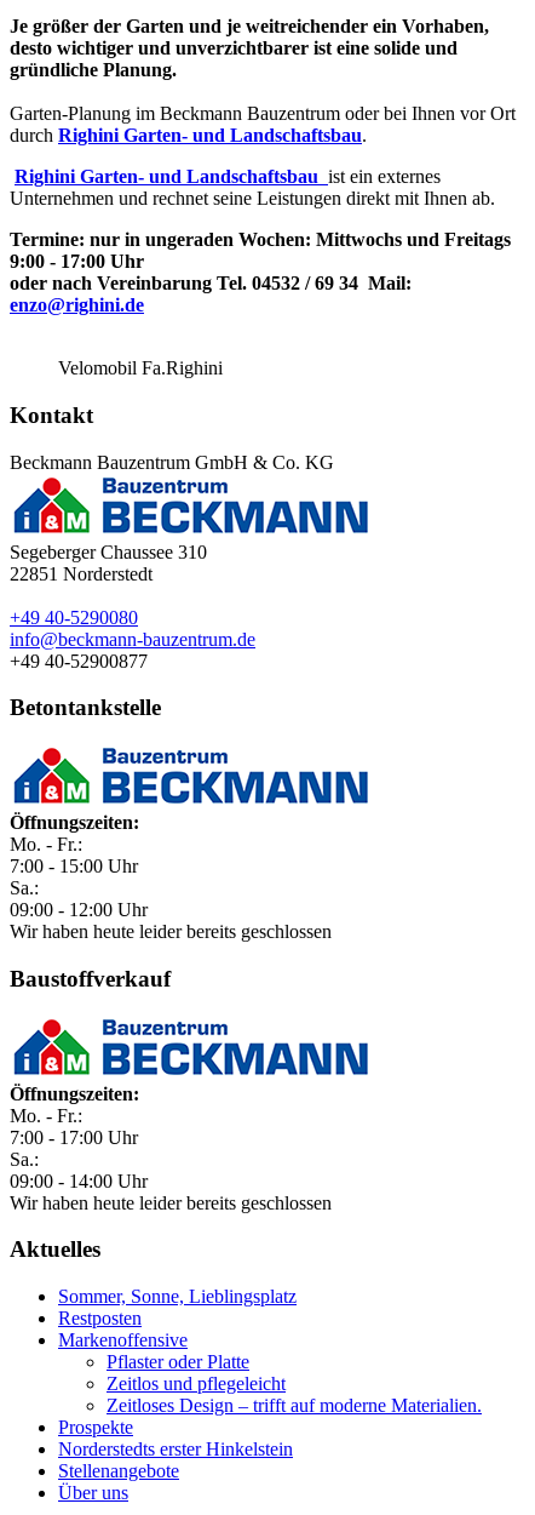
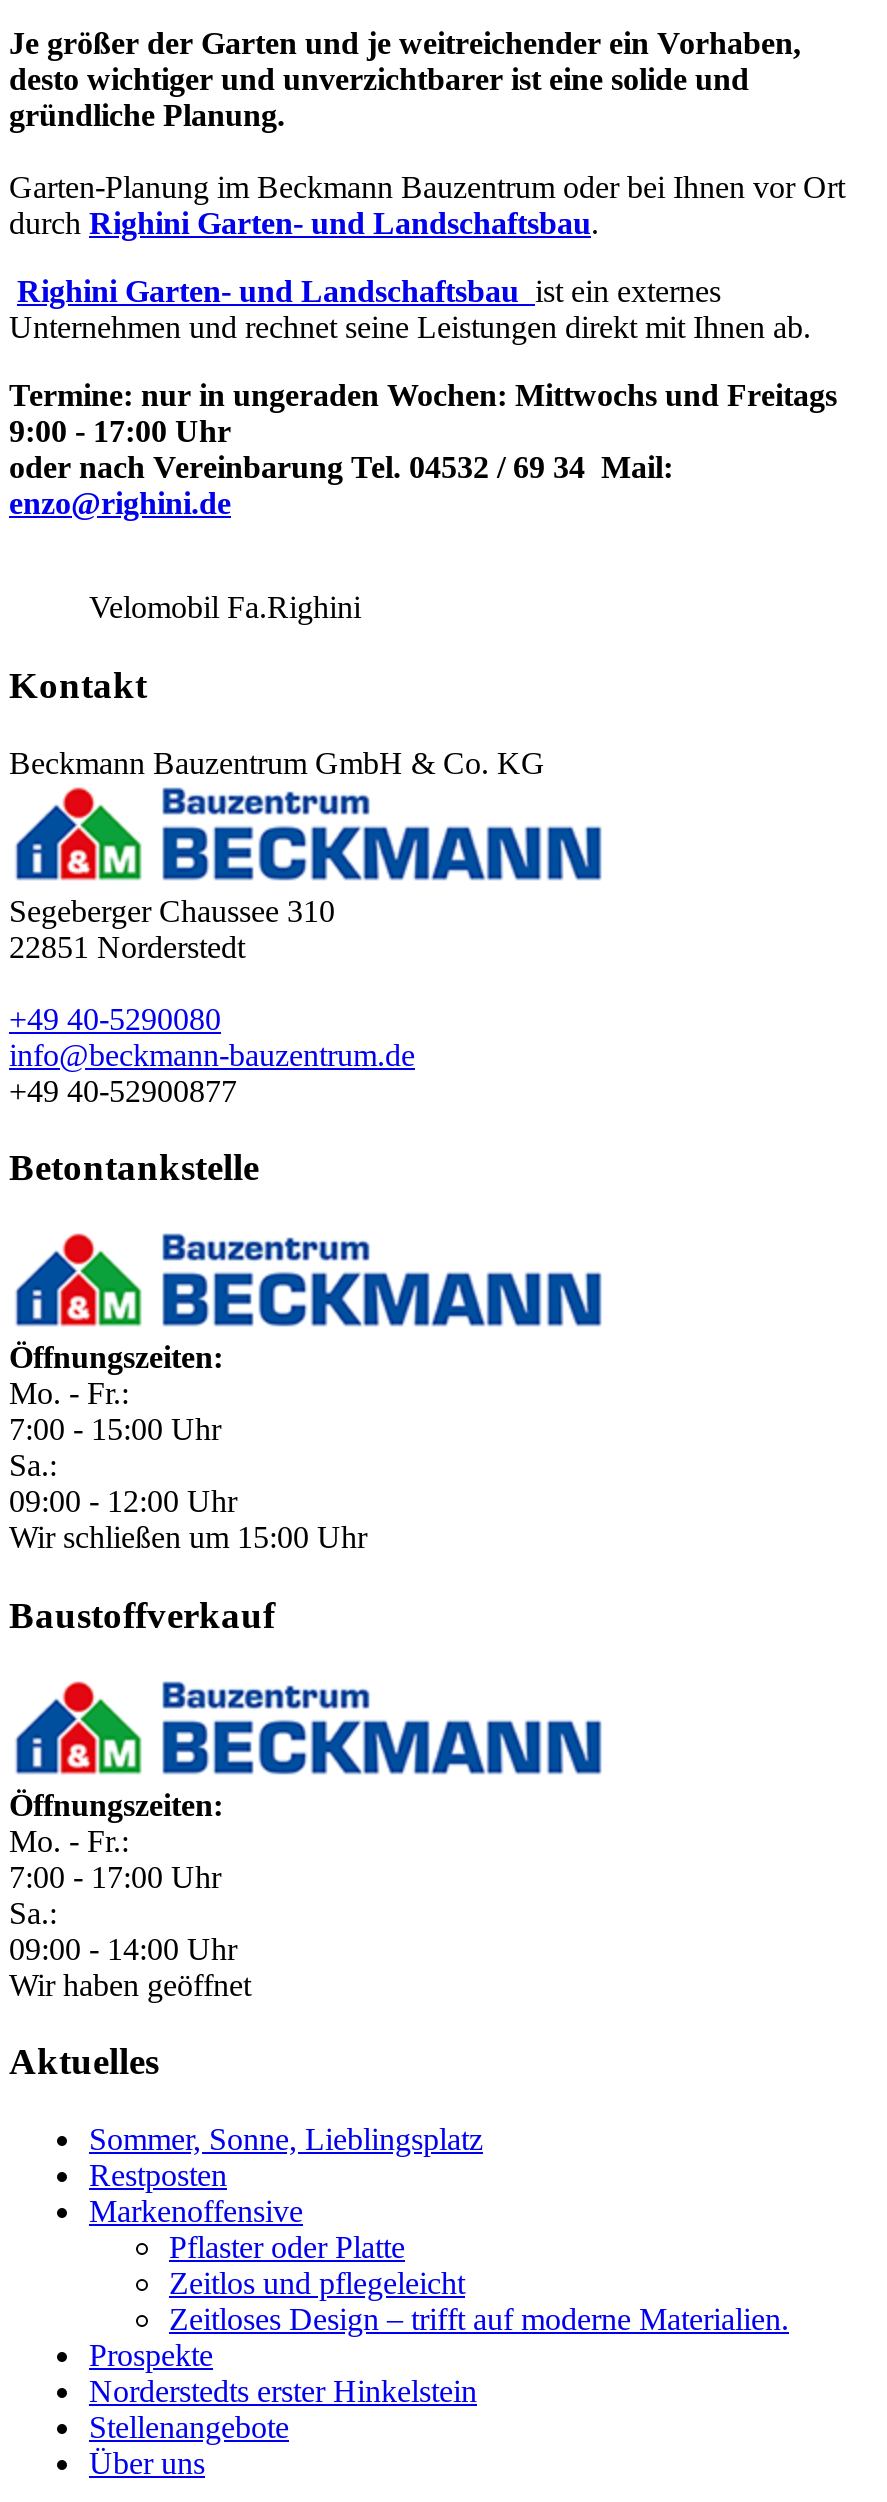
[10,921,332,942] Wir haben heute leider bereits geschlossen -> [9,1520,367,1554] Wir schließen um 15:00 Uhr
[10,1192,332,1213] Wir haben heute leider bereits geschlossen -> [9,1967,251,2001] Wir haben geöffnet

